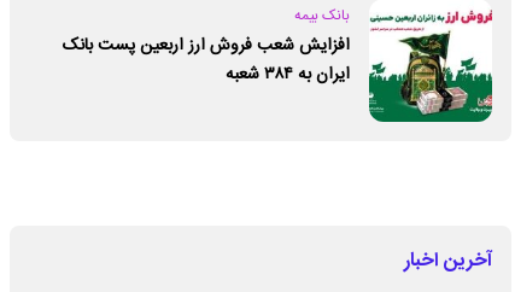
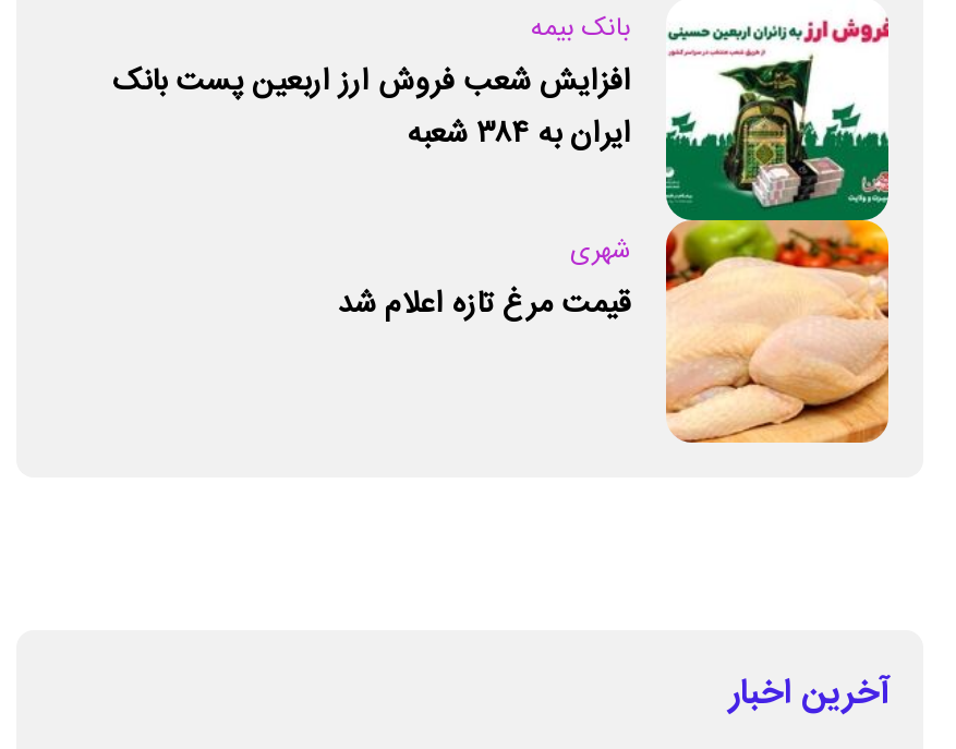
none -> [337,218,891,445] [image] | شهری | قیمت مرغ تازه اعلام شد

